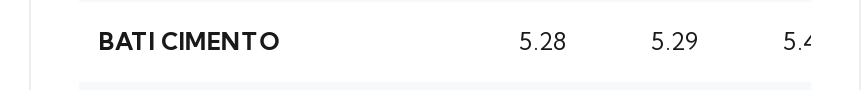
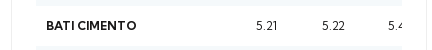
[519,25,569,55] 5.28 -> [256,17,277,32] 5.21
[651,25,697,55] 5.29 -> [322,17,345,32] 5.22

